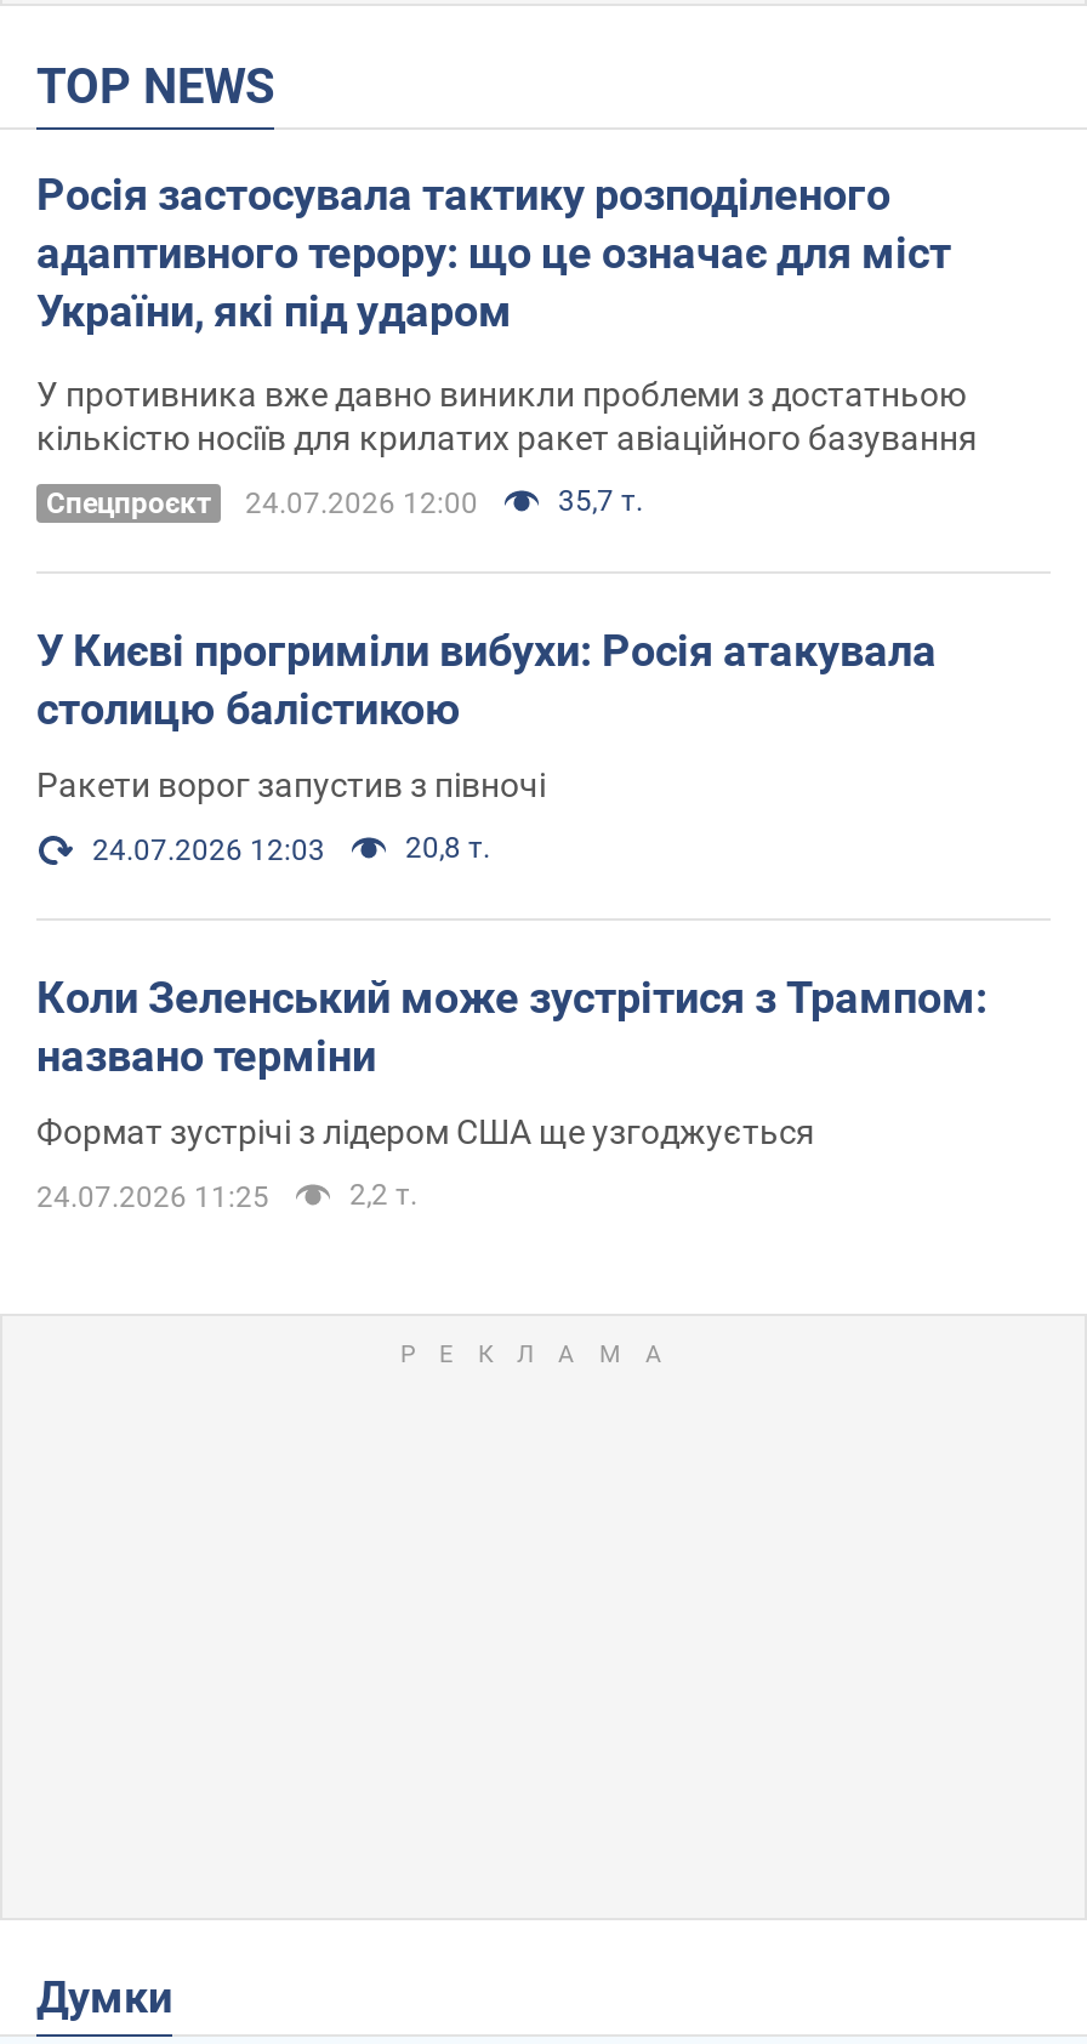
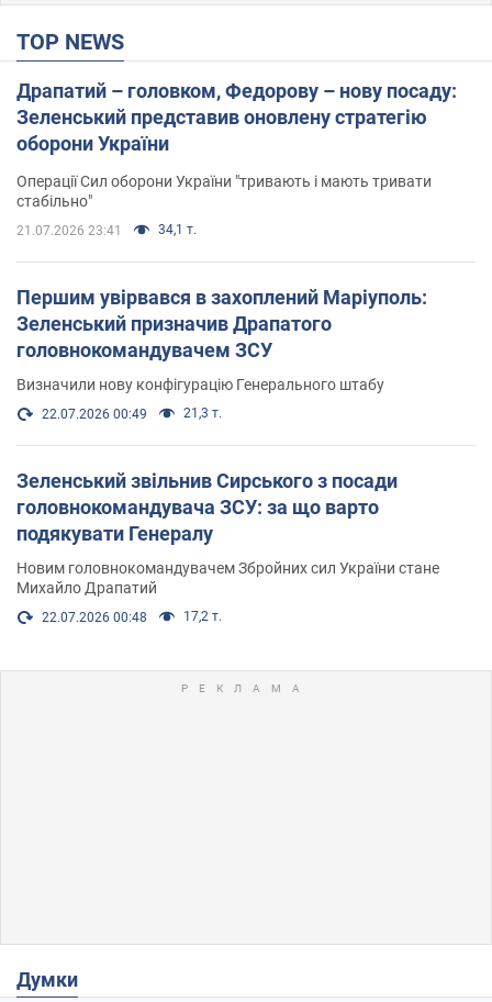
[36,168,951,335] Росія застосувала тактику розподіленого | адаптивного терору: що це означає для міст | України, які під ударом -> [16,79,457,155] Драпатий – головком, Федорову – нову посаду: | Зеленський представив оновлену стратегію | оборони України
[36,374,978,457] У противника вже давно виникли проблеми з достатньою | кількістю носіїв для крилатих ракет авіаційного базування -> [16,172,432,210] Операції Сил оборони України "тривають і мають тривати | стабільно"
[46,483,643,520] Cпецпроєкт | 24.07.2026 12:00 | 35,7 т. -> [16,222,197,238] 21.07.2026 23:41 | 34,1 т.
[36,624,937,733] У Києві прогриміли вибухи: Росія атакувала | столицю балістикою -> [16,285,427,361] Першим увірвався в захоплений Маріуполь: | Зеленський призначив Драпатого | головнокомандувачем ЗСУ
[36,765,546,804] Ракети ворог запустив з півночі -> [16,375,384,393] Визначили нову конфігурацію Генерального штабу
[92,830,490,867] 24.07.2026 12:03 | 20,8 т. -> [42,405,222,422] 22.07.2026 00:49 | 21,3 т.
[36,971,988,1080] Коли Зеленський може зустрітися з Трампом: | названо терміни -> [16,469,398,545] Зеленський звільнив Сирського з посади | головнокомандувача ЗСУ: за що варто | подякувати Генералу
[36,1112,815,1150] Формат зустрічі з лідером США ще узгоджується -> [16,559,439,596] Новим головнокомандувачем Збройних сил України стане | Михайло Драпатий
[36,1177,417,1214] 24.07.2026 11:25 | 2,2 т. -> [42,608,222,625] 22.07.2026 00:48 | 17,2 т.

